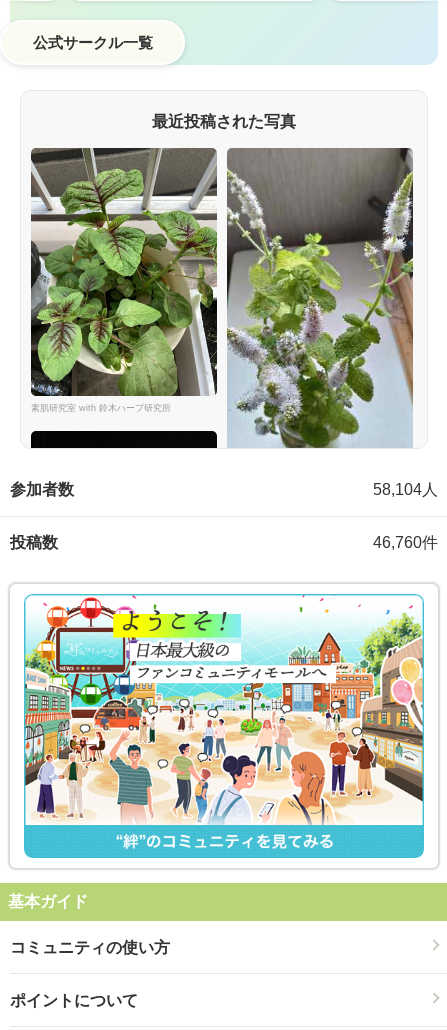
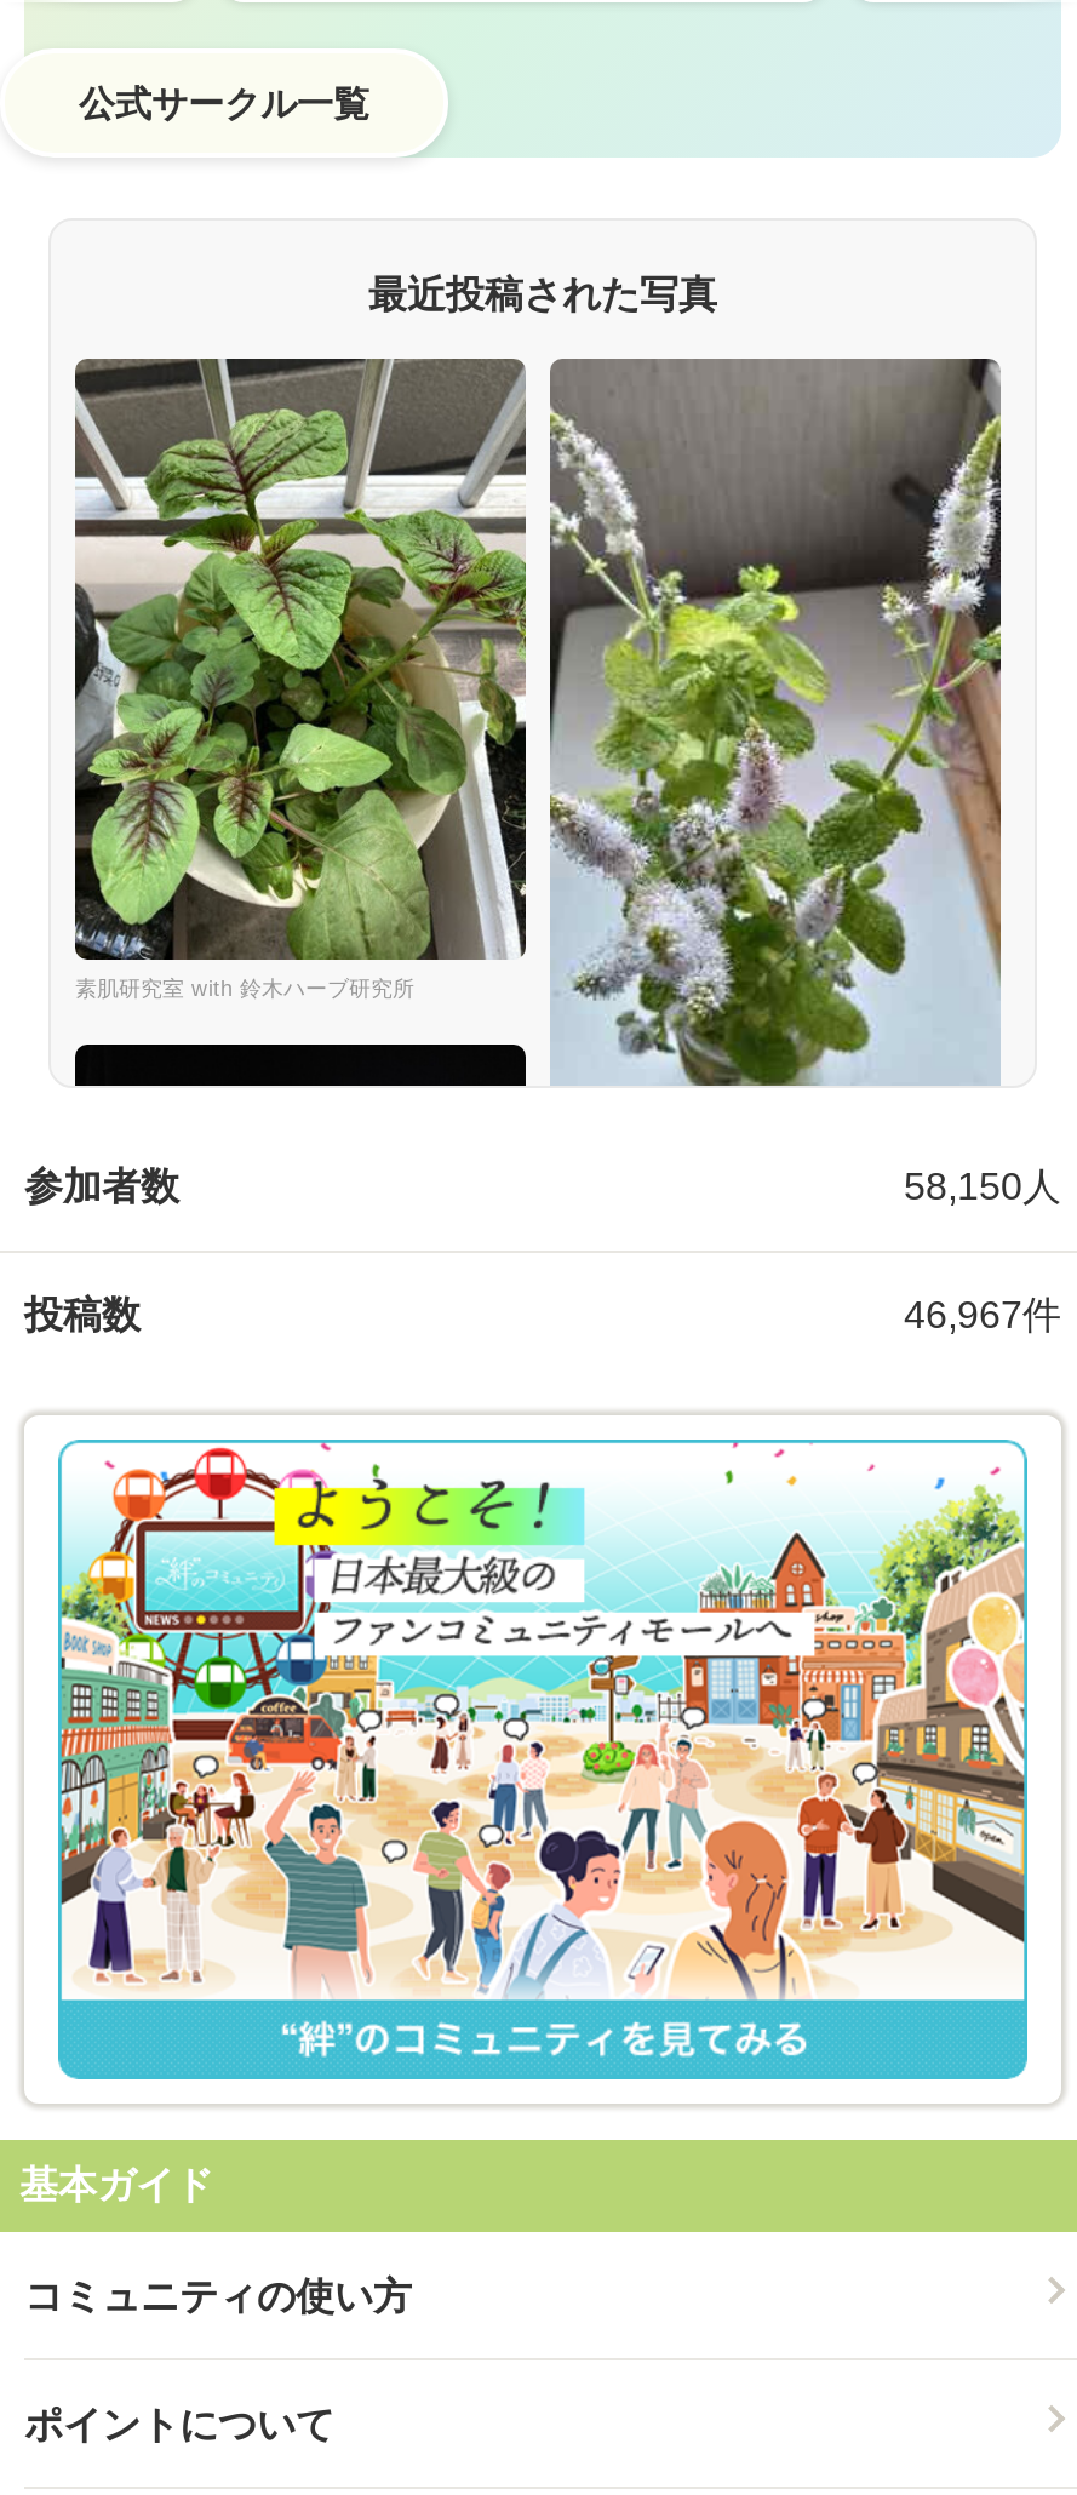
[373,481,438,498] 58,104人 -> [904,1166,1061,1207] 58,150人
[373,534,438,551] 46,760件 -> [904,1294,1061,1336] 46,967件

